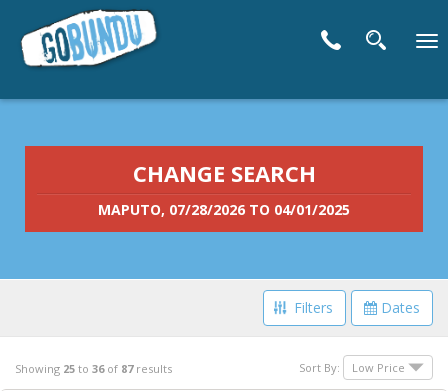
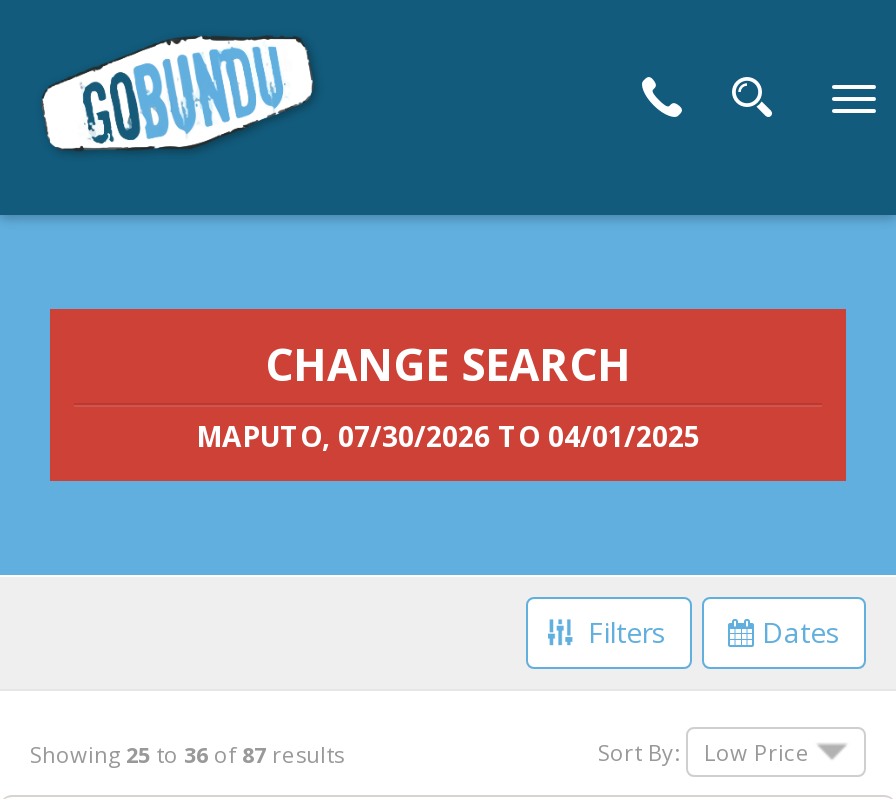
[98,200,350,219] MAPUTO, 07/28/2026 TO 04/01/2025 -> [196,417,700,455] MAPUTO, 07/30/2026 TO 04/01/2025

